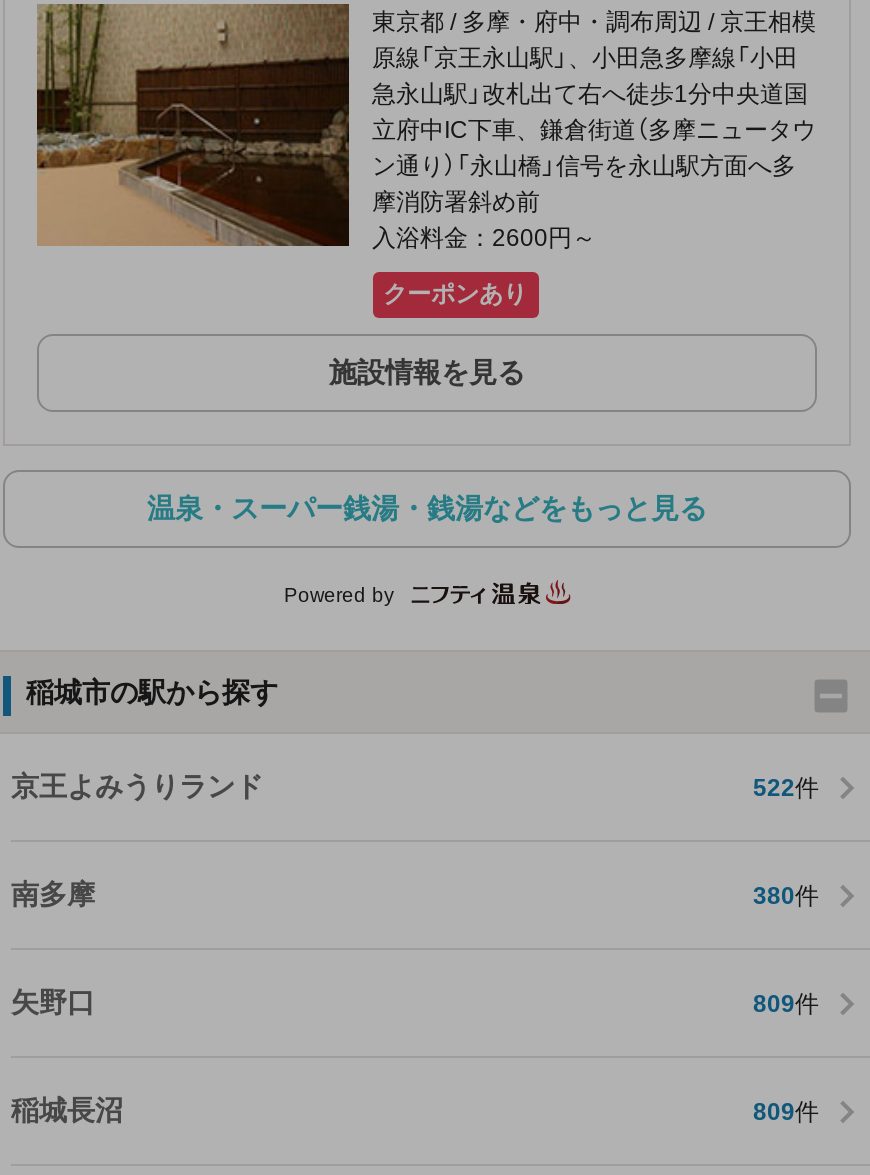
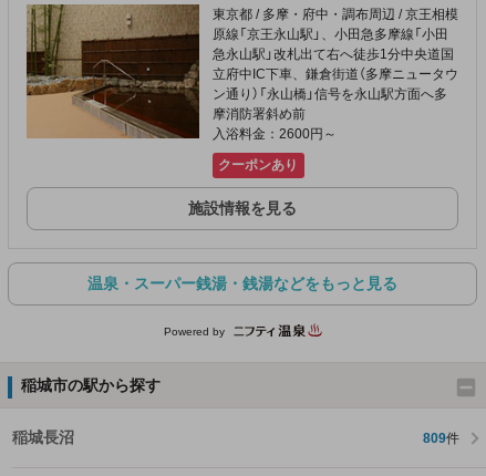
[11,771,819,1019] 京王よみうりランド | 522件 | 南多摩 | 380件 | 矢野口 | 809件 -> none

